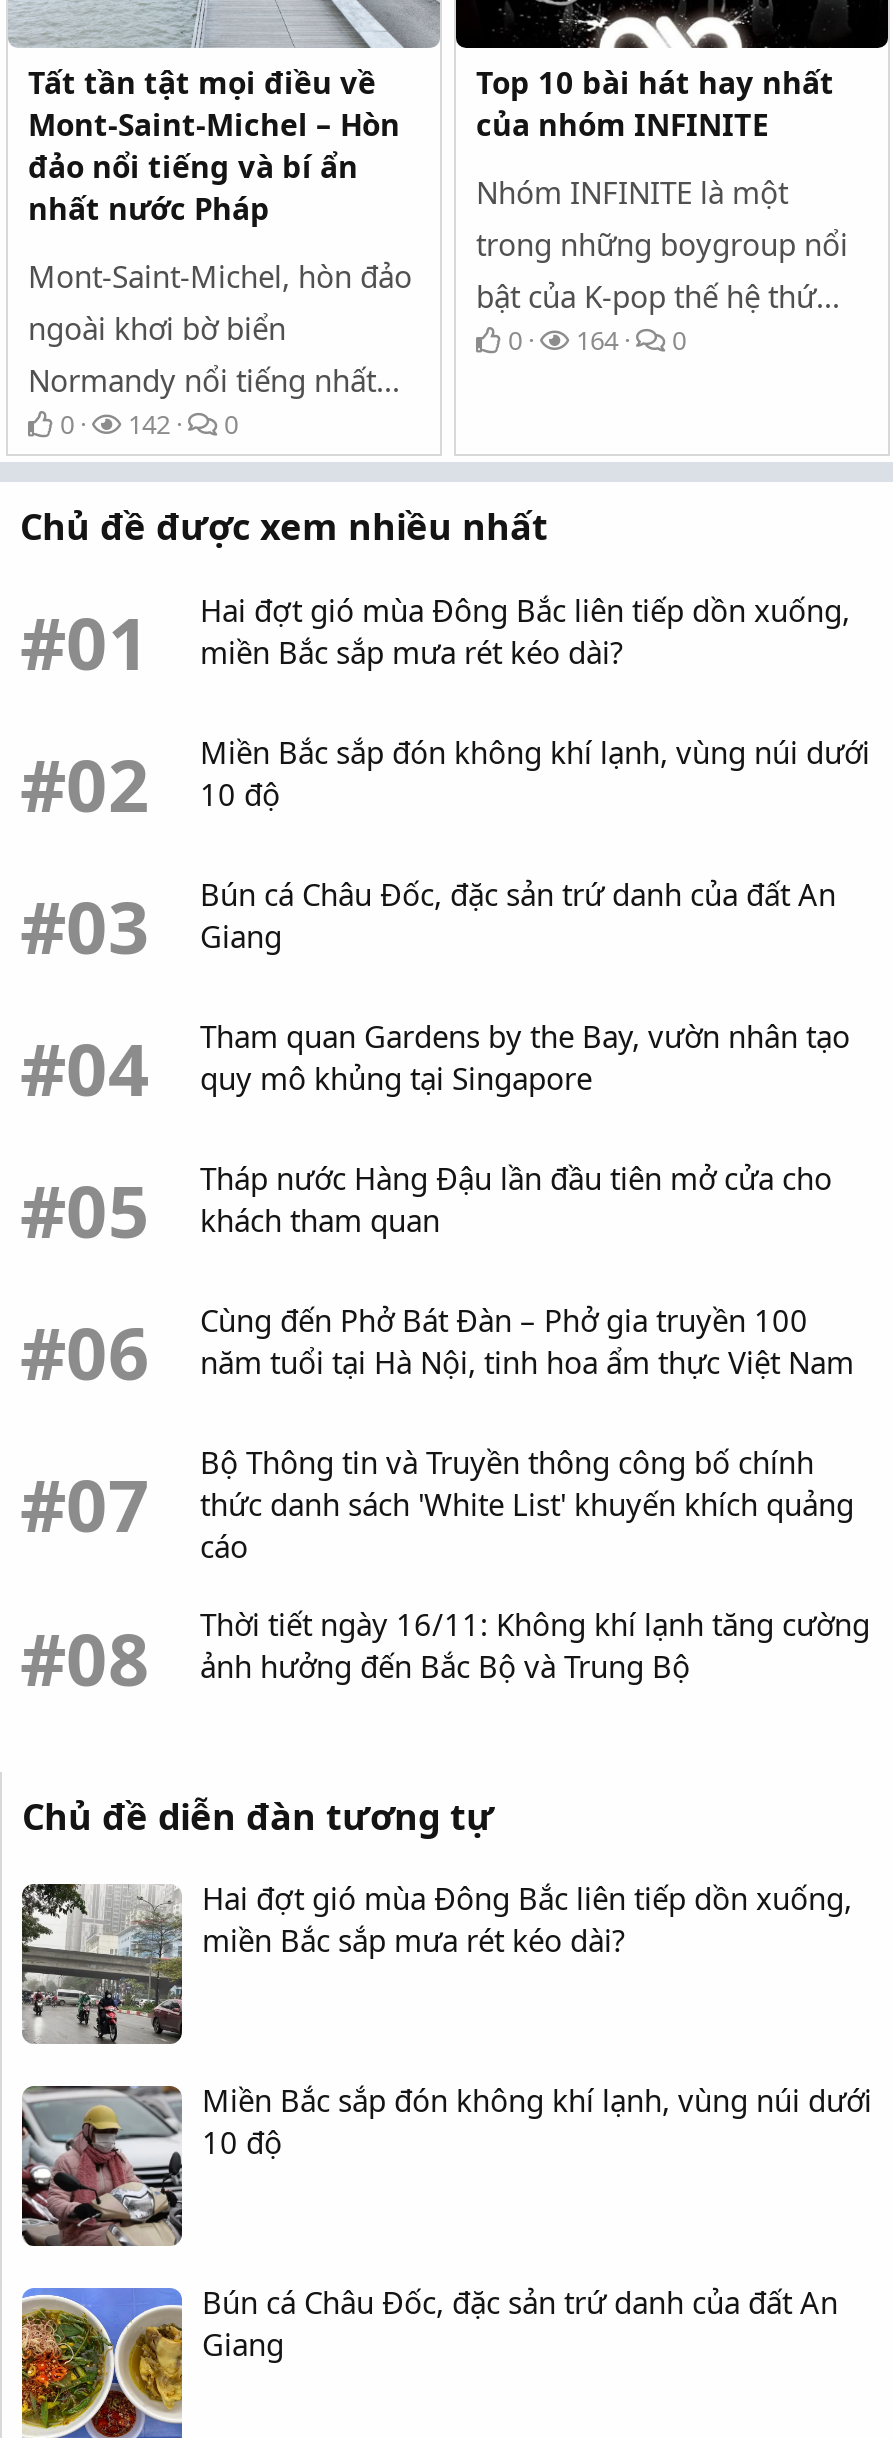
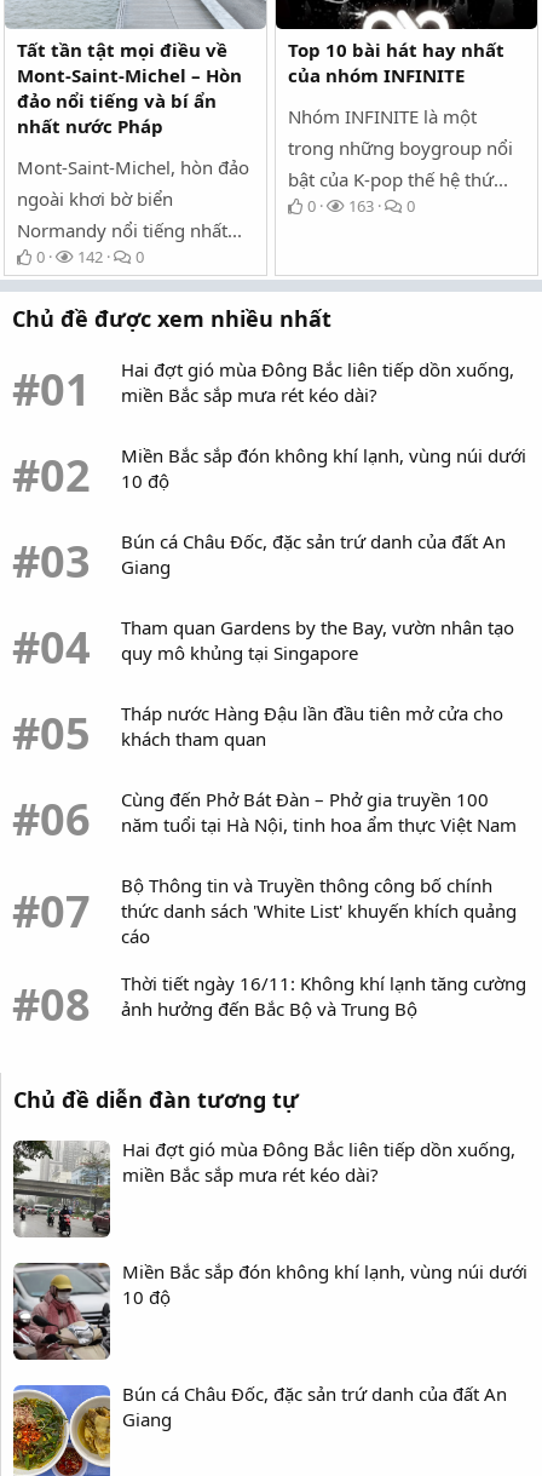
[502,322,686,358] 0 164 0 -> [304,195,415,217] 0 163 0

